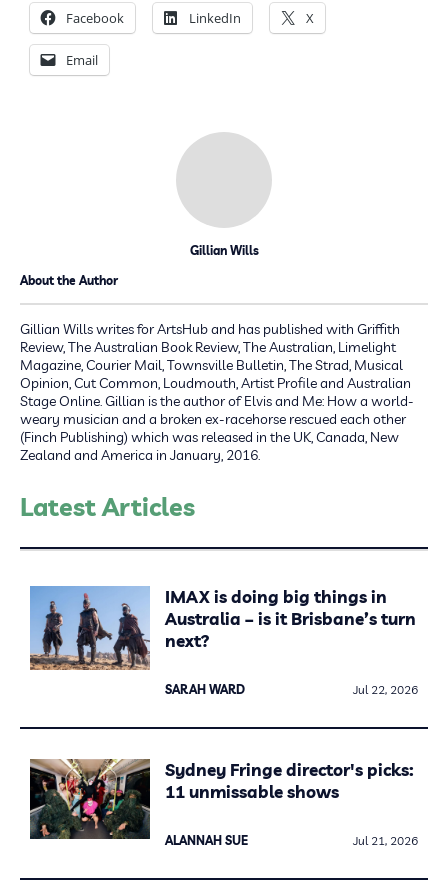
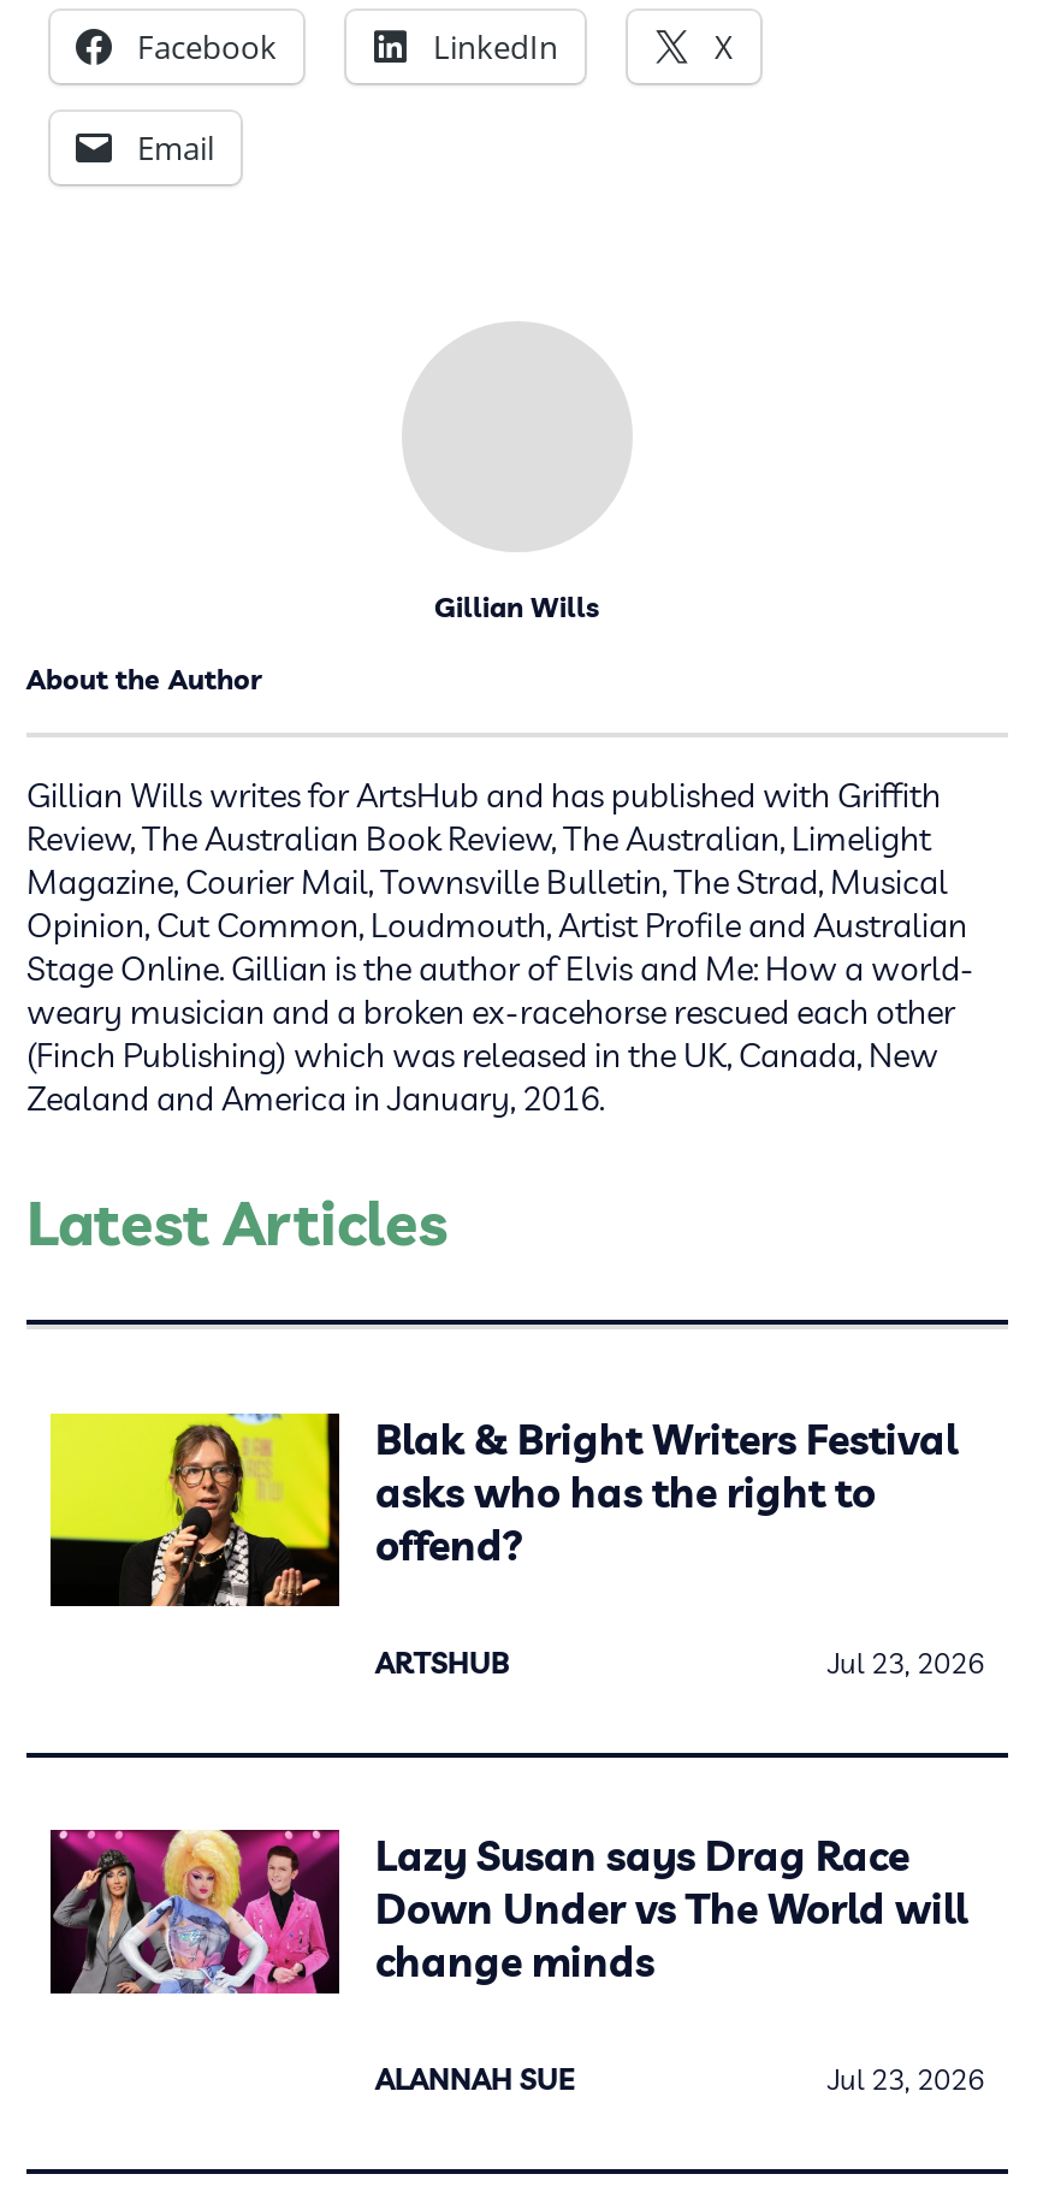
[29,585,416,671] [image] | IMAX is doing big things in | Australia – is it Brisbane’s turn | next? -> [48,1411,958,1616] [image] | Blak & Bright Writers Festival | asks who has the right to | offend?
[165,682,418,697] SARAH WARD | Jul 22, 2026 -> [375,1645,984,1681] ARTSHUB | Jul 23, 2026
[29,758,414,840] [image] | Sydney Fringe director's picks: | 11 unmissable shows -> [51,1827,967,2022] [image] | Lazy Susan says Drag Race | Down Under vs The World will | change minds
[353,833,418,848] Jul 21, 2026 -> [828,2061,984,2097] Jul 23, 2026

